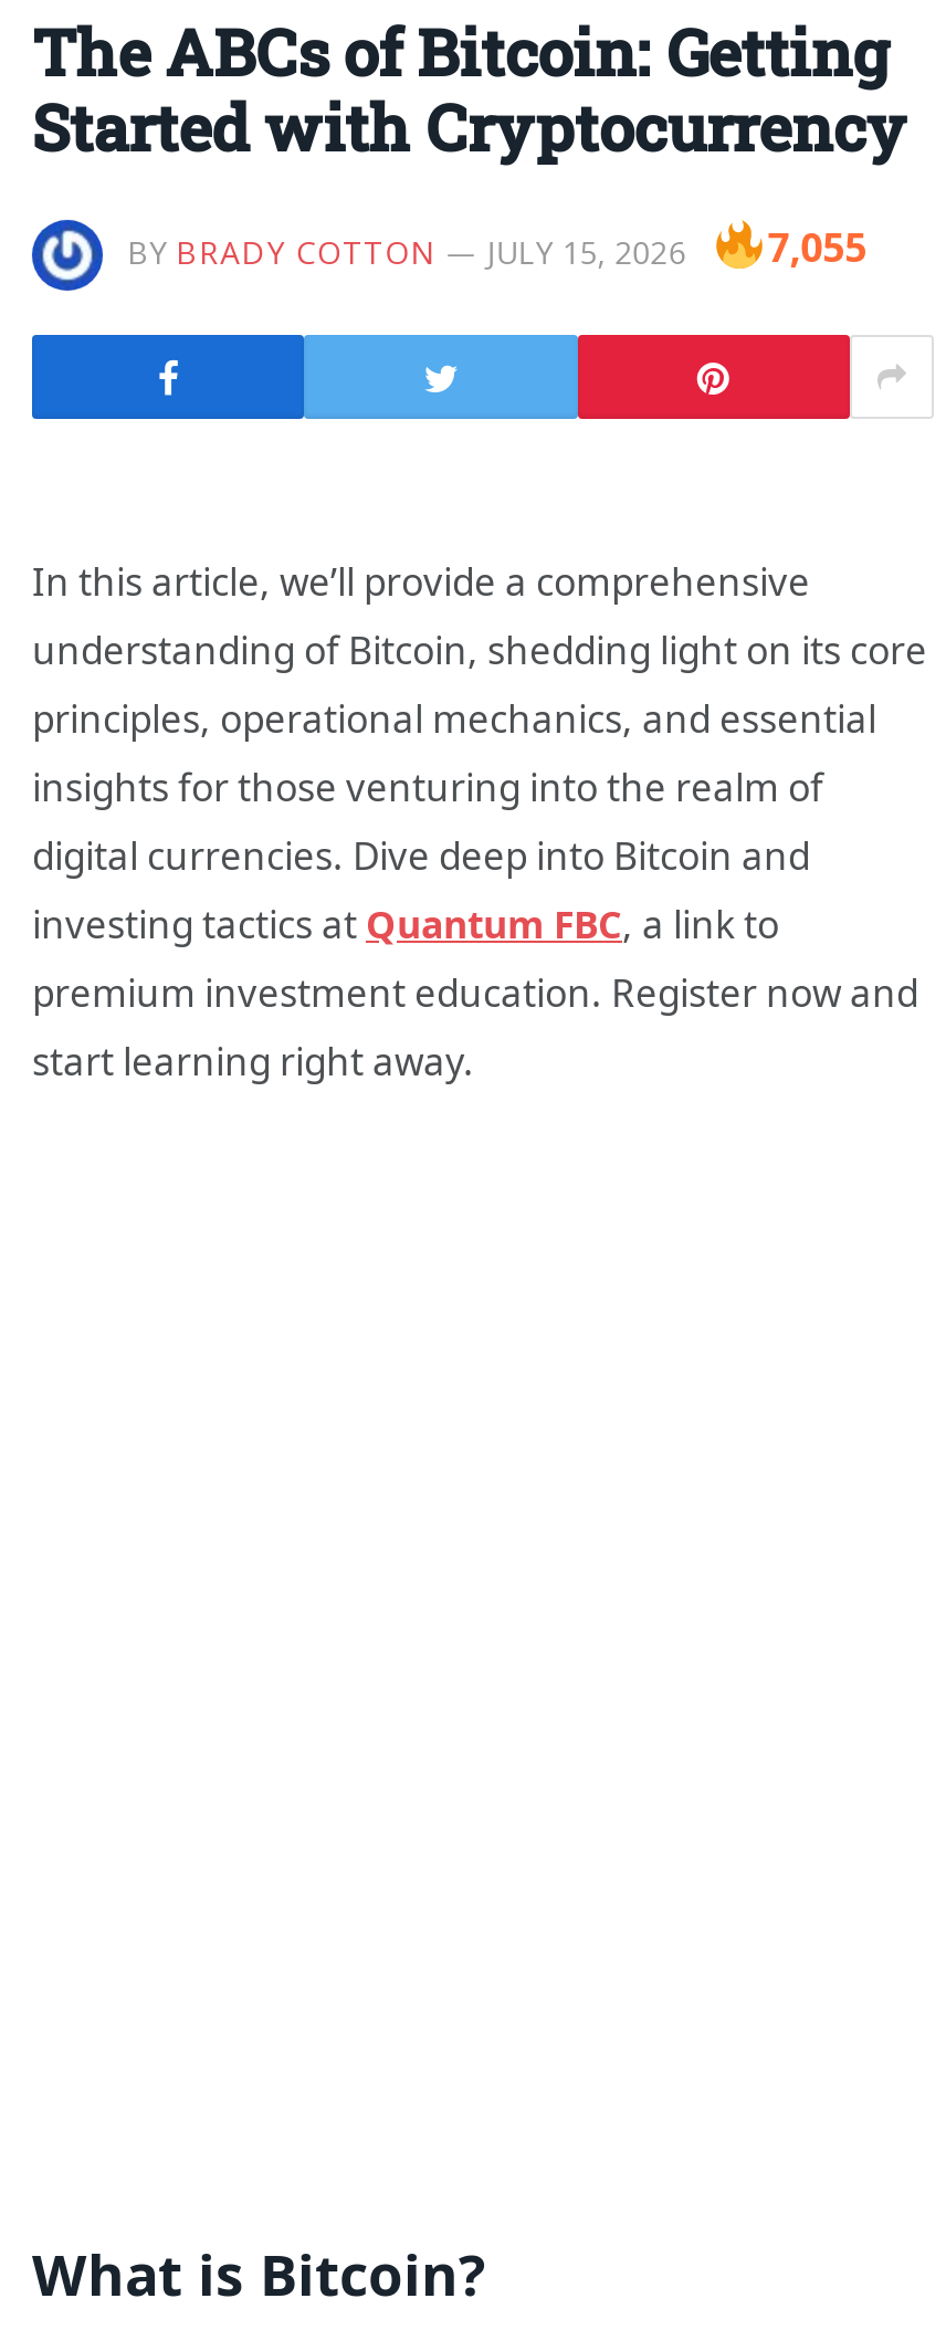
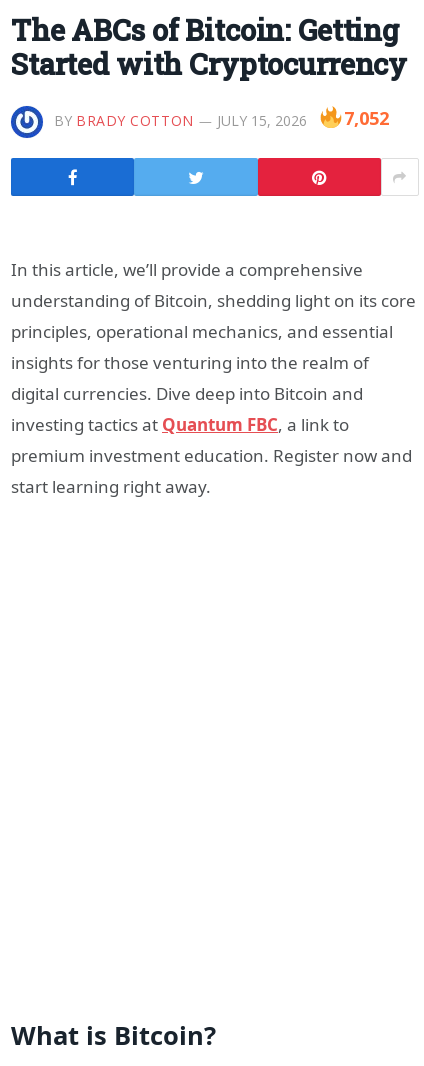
[127,219,867,273] BY BRADY COTTON JULY 15, 2026 7,055 -> [54,105,389,130] BY BRADY COTTON JULY 15, 2026 7,052

